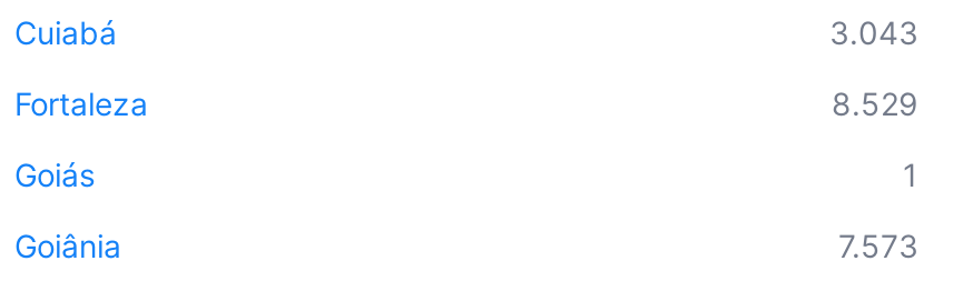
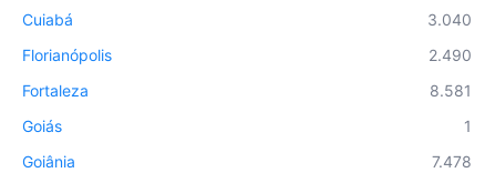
[829,12,918,50] 3.043 -> [22,10,472,64] 3.040 | Florianópolis | 2.490
[832,84,918,121] 8.529 -> [430,81,472,99] 8.581
[838,226,918,263] 7.573 -> [432,152,472,170] 7.478

